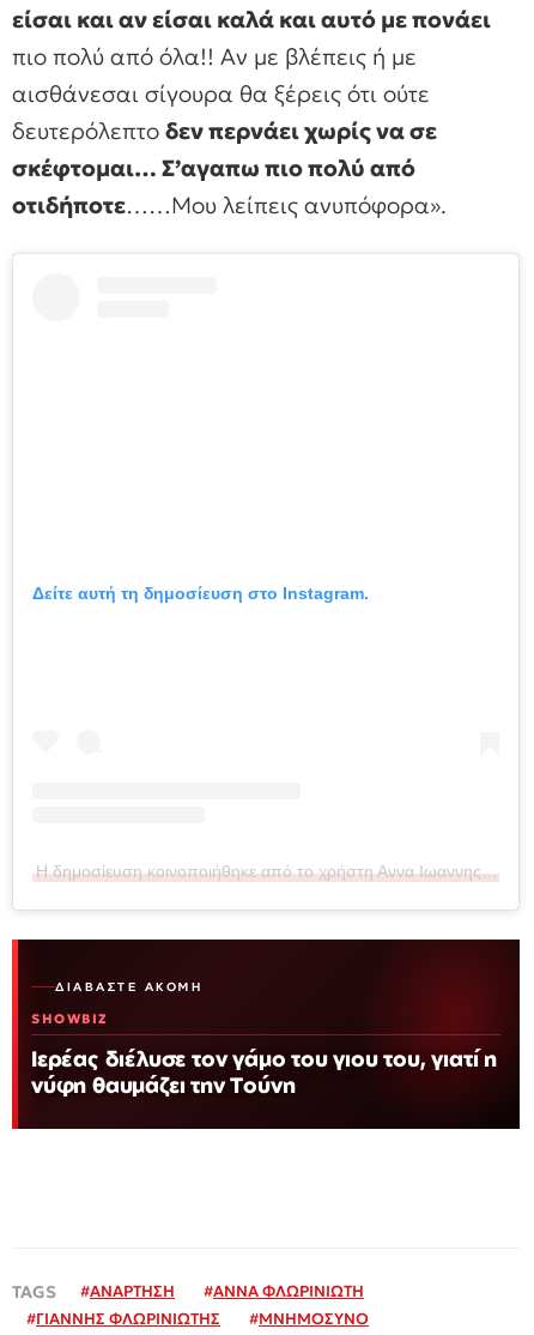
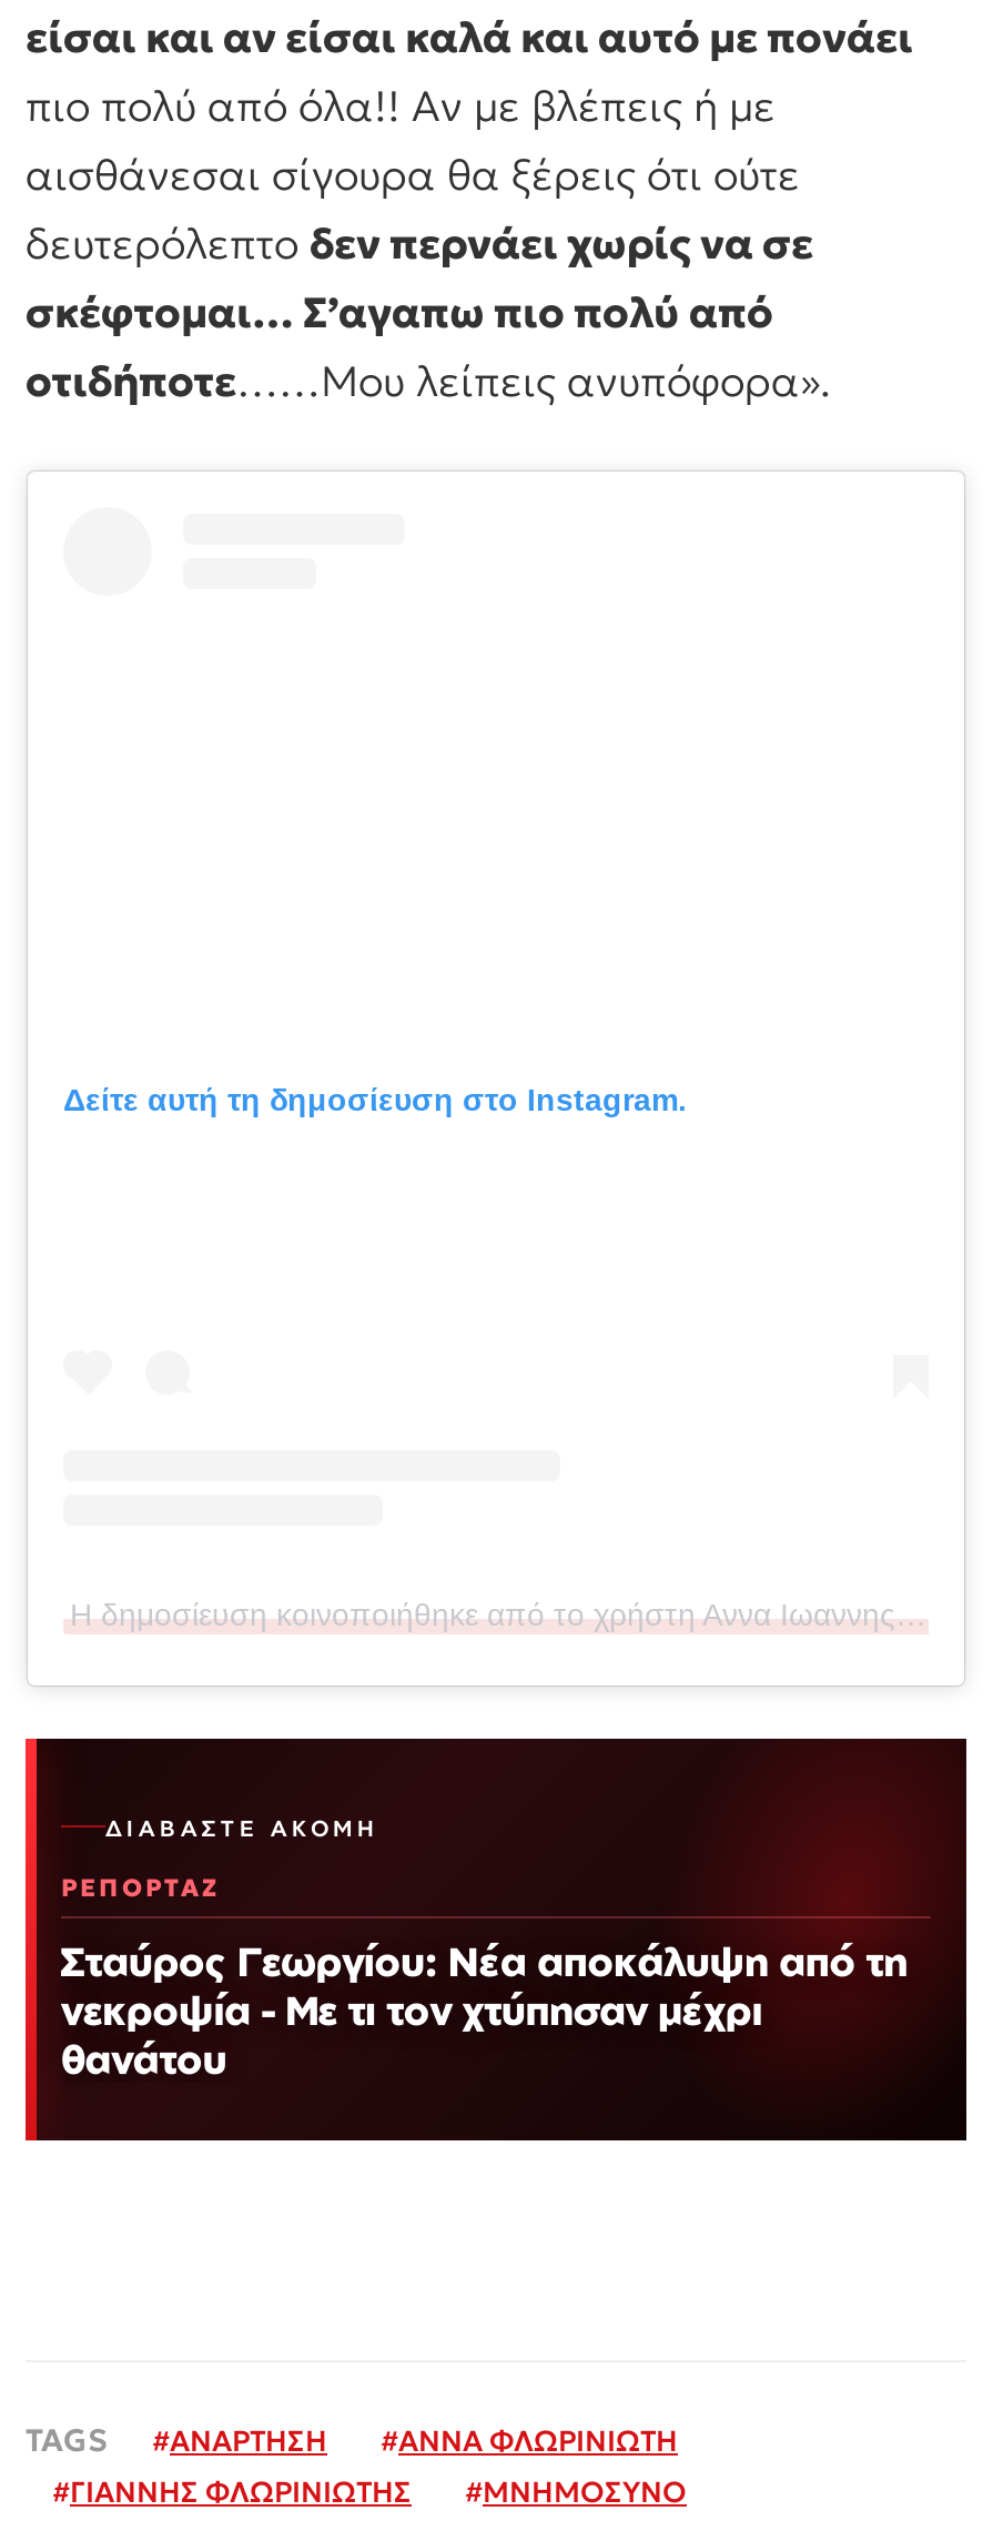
[31,1011,108,1028] SHOWBIZ -> [61,1872,221,1903] ΡΕΠΟΡΤΑΖ
[31,1046,497,1098] Ιερέας διέλυσε τον γάμο του γιου του, γιατί η | νύφη θαυμάζει την Τούνη -> [61,1936,907,2083] Σταύρος Γεωργίου: Νέα αποκάλυψη από τη | νεκροψία - Με τι τον χτύπησαν μέχρι | θανάτου

